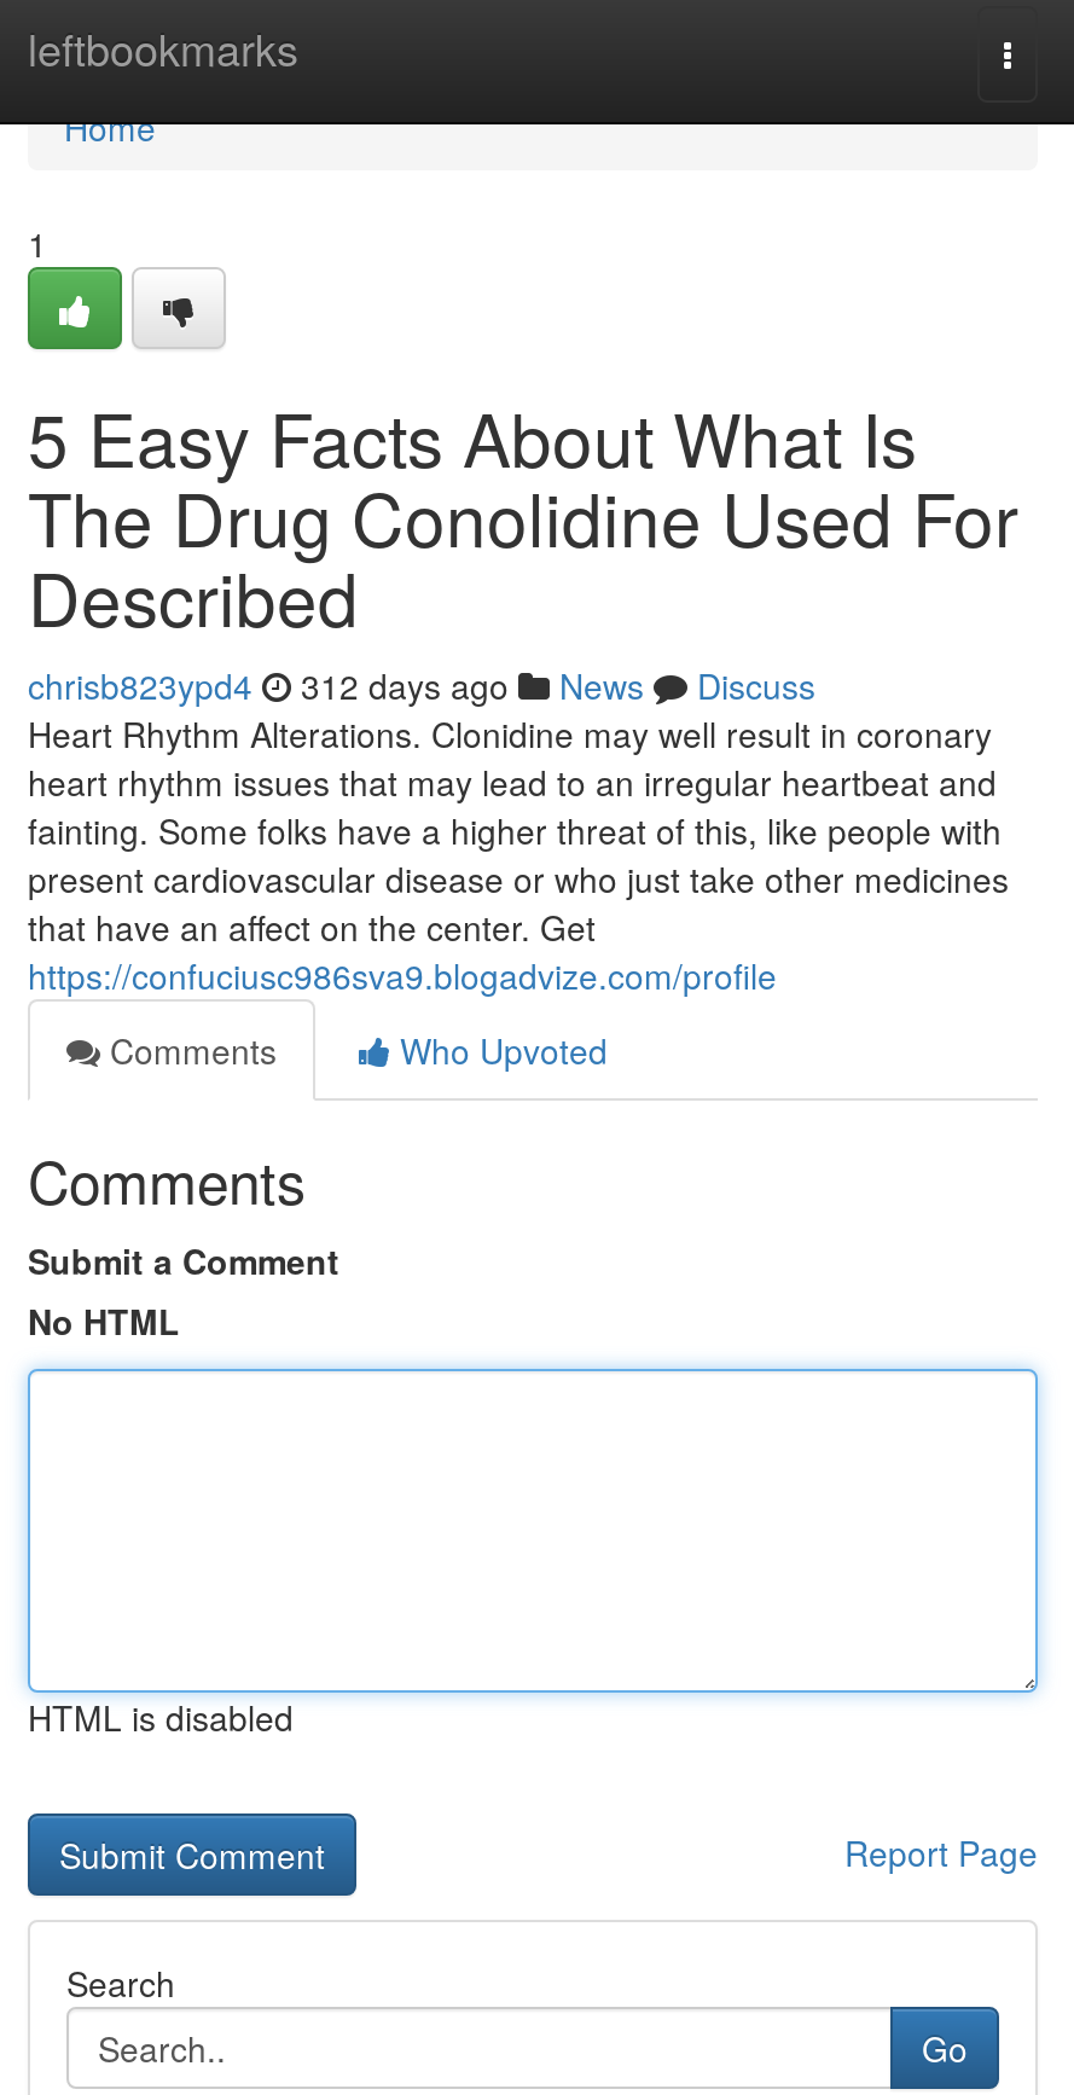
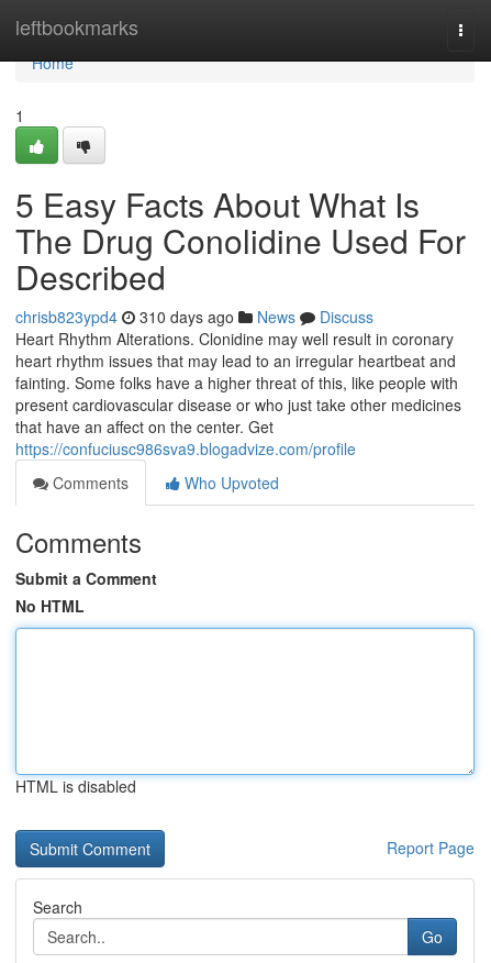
[28,661,815,709] chrisb823ypd4 312 days ago News Discuss -> [15,306,373,328] chrisb823ypd4 310 days ago News Discuss

